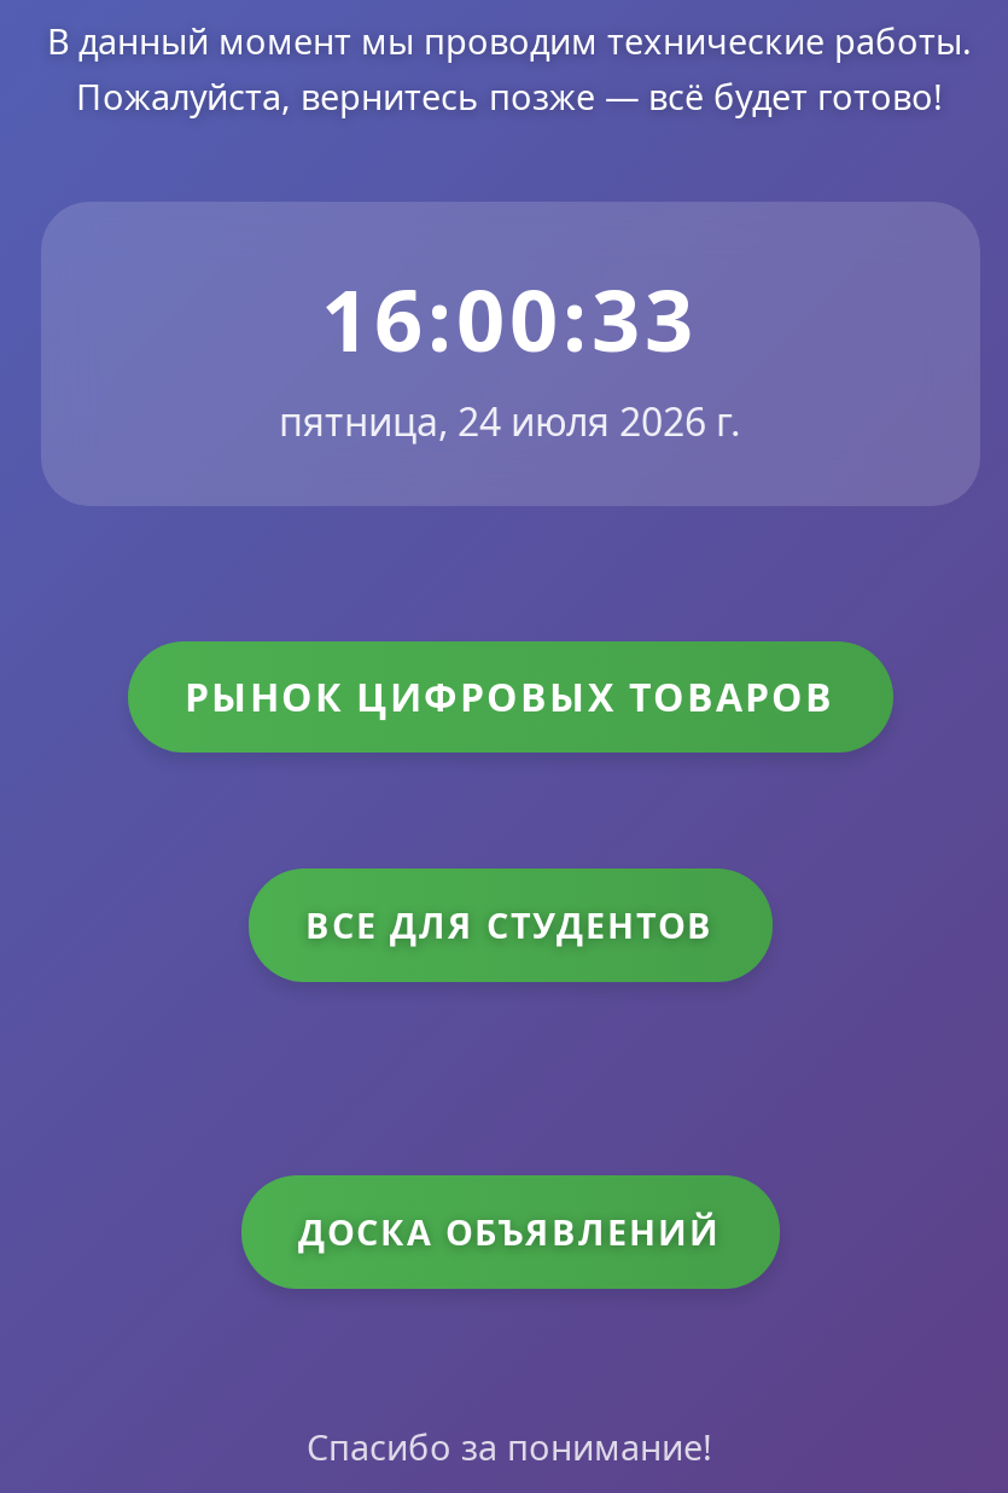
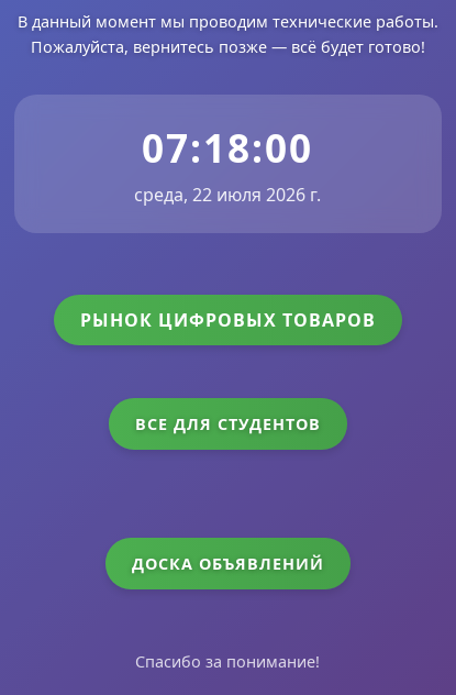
[321,260,698,376] 16:00:33 -> [142,121,313,174] 07:18:00
[279,395,740,448] пятница, 24 июля 2026 г. -> [134,183,321,207] среда, 22 июля 2026 г.

